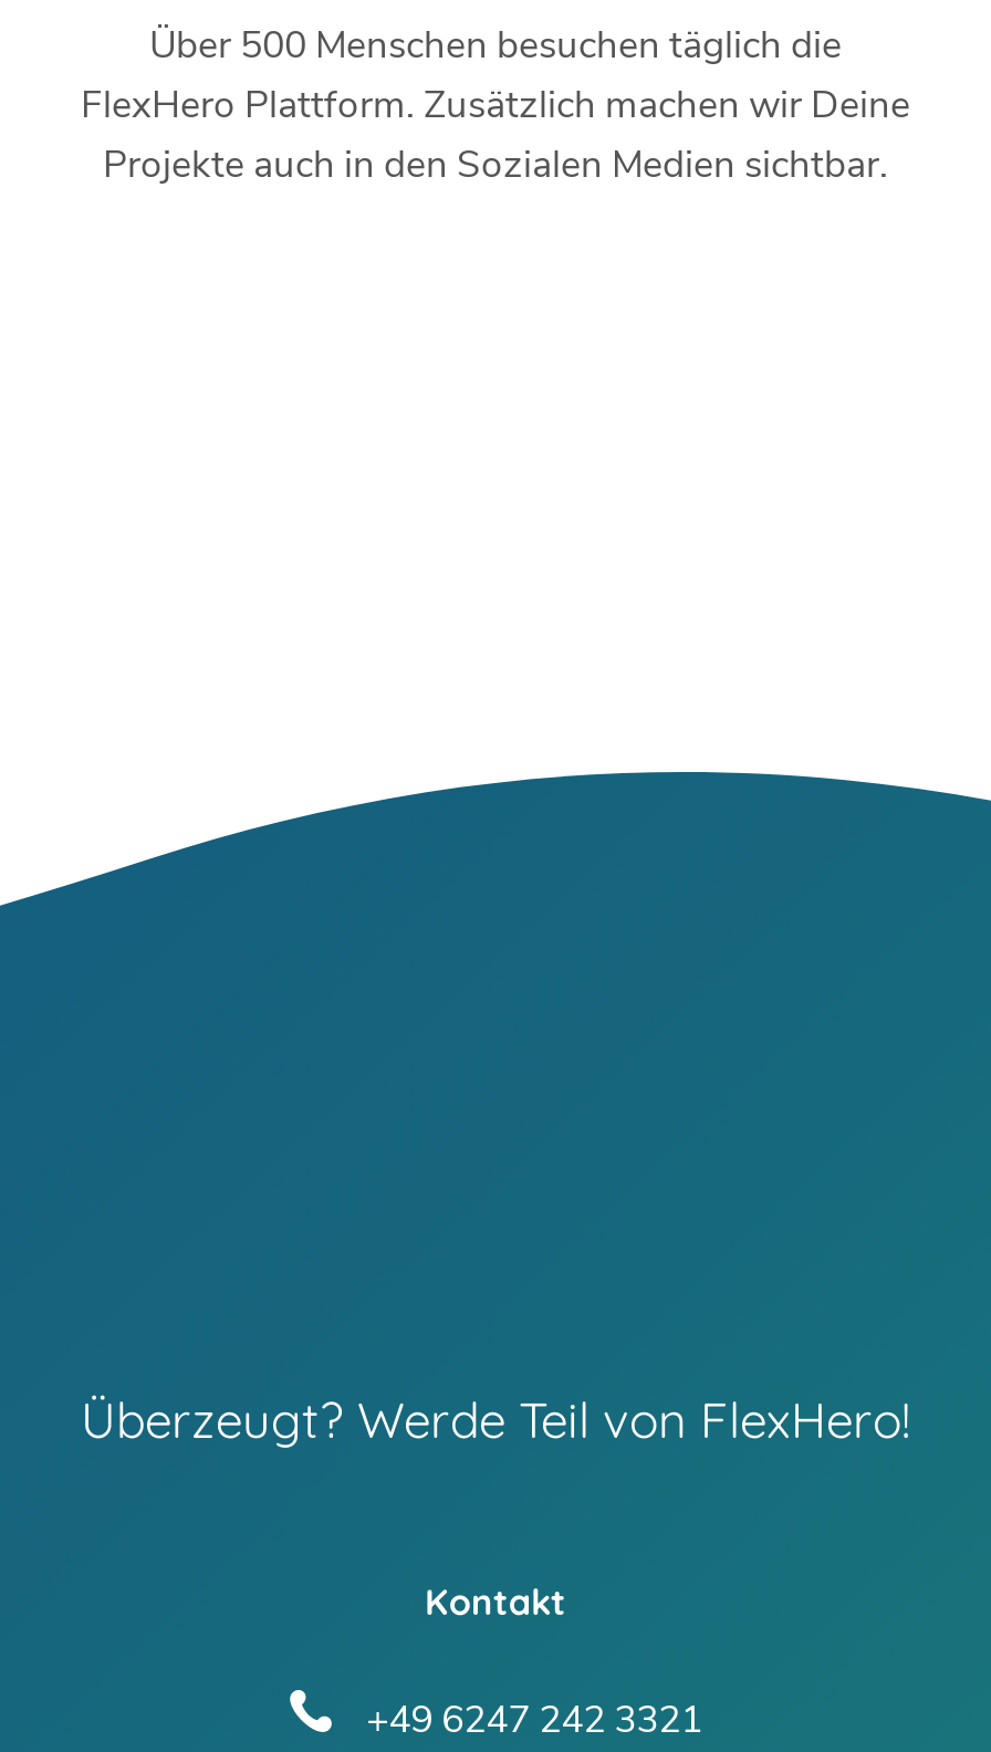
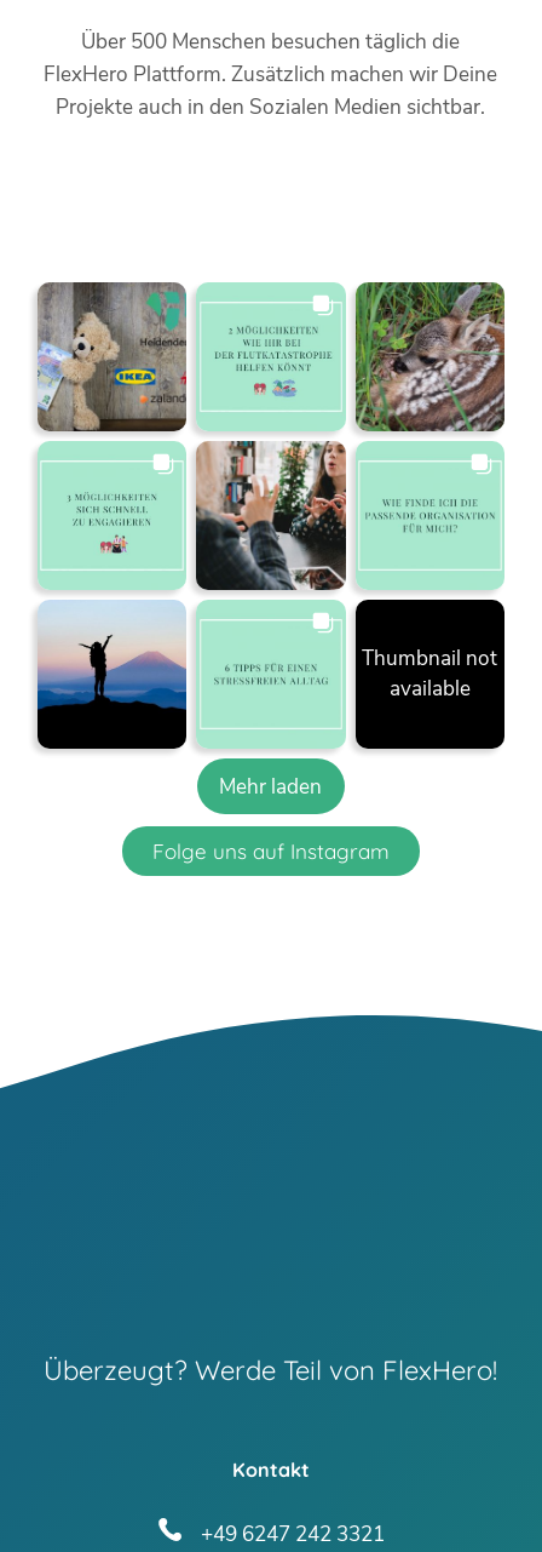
none -> [35,281,506,864] [image] | Thumbnail not | available | Mehr laden | Folge uns auf Instagram

